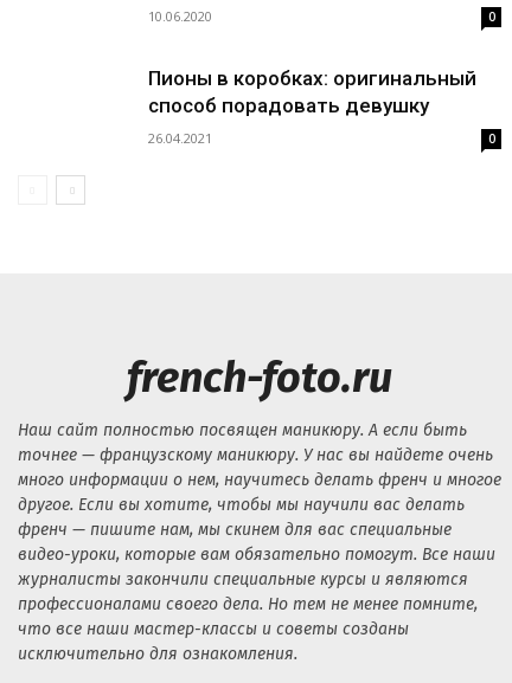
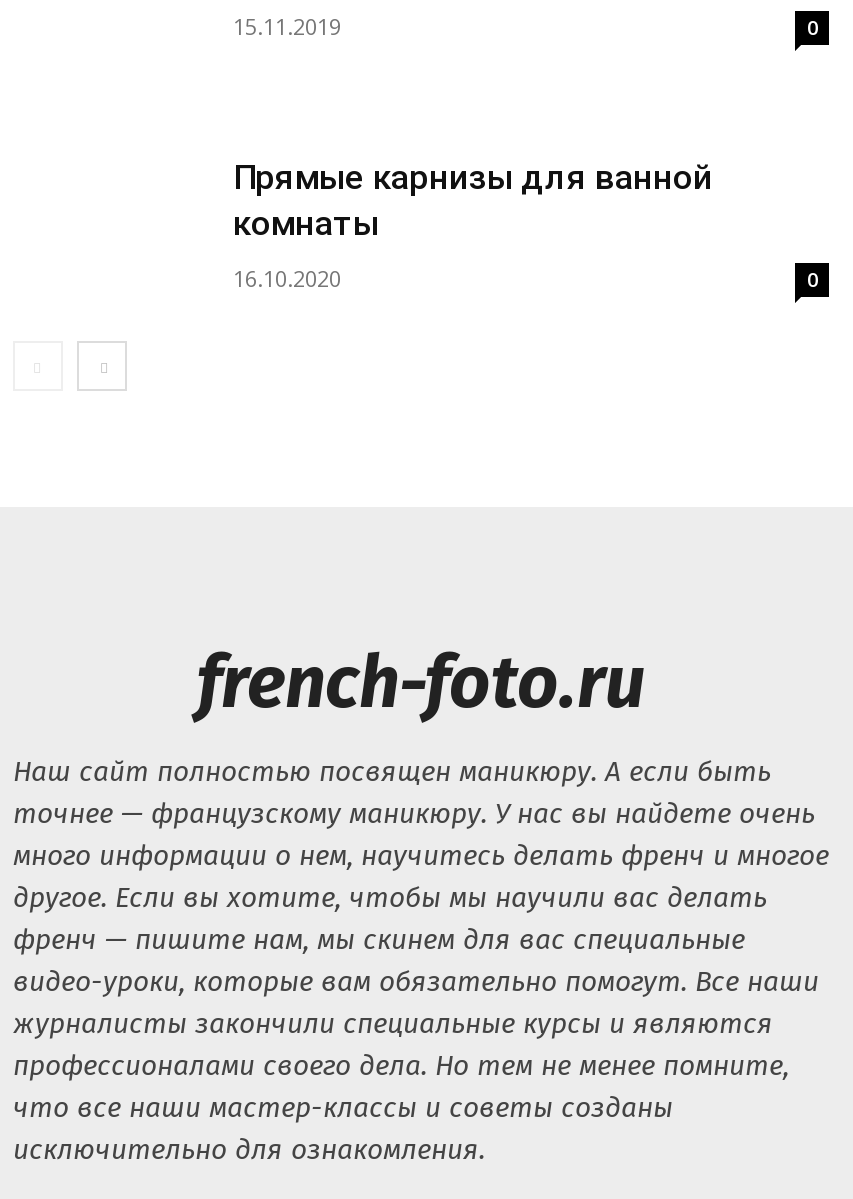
[148,7,212,25] 10.06.2020 -> [233,11,341,41] 15.11.2019
[148,66,476,117] Пионы в коробках: оригинальный | способ порадовать девушку -> [233,157,713,243] Прямые карнизы для ванной | комнаты
[148,129,212,147] 26.04.2021 -> [233,263,341,293] 16.10.2020

